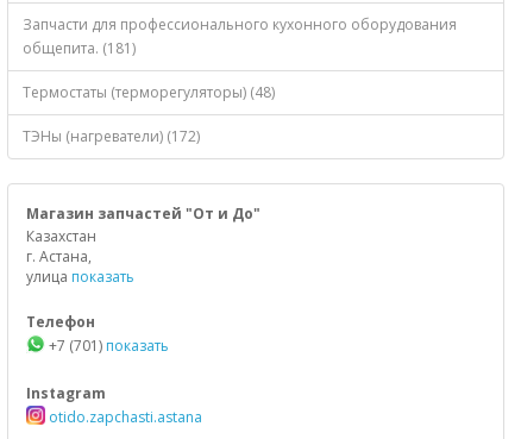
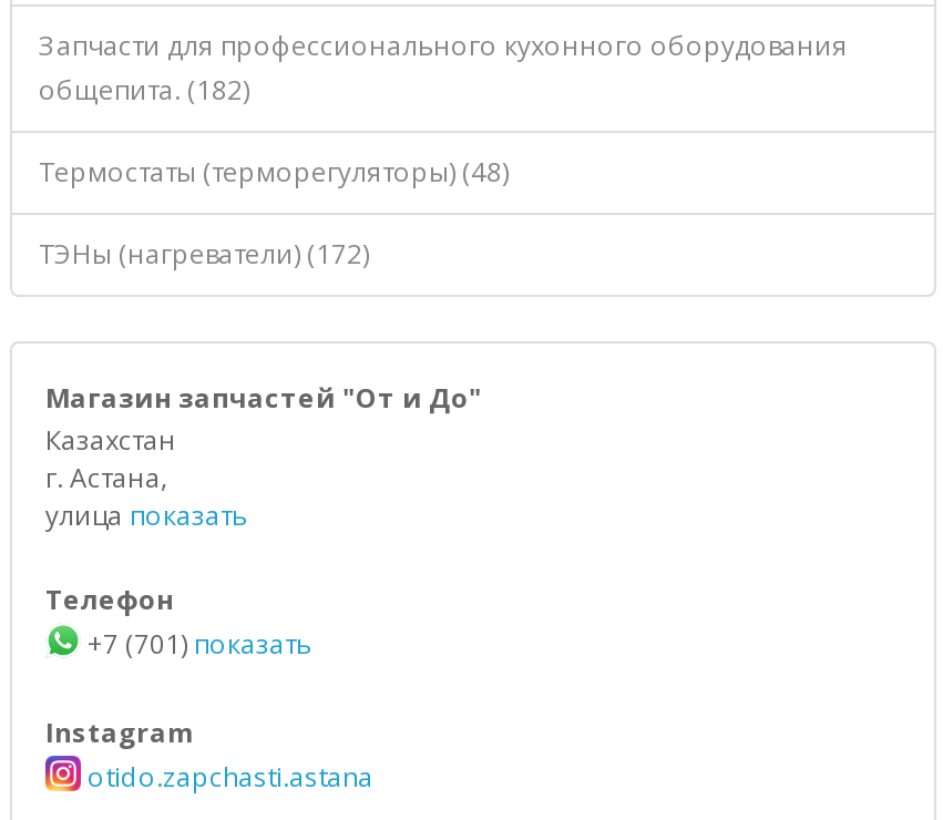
[23,38,136,58] общепита. (181) -> [39,71,249,109] общепита. (182)

